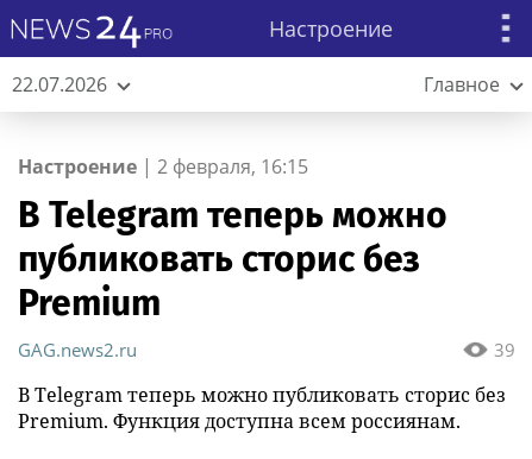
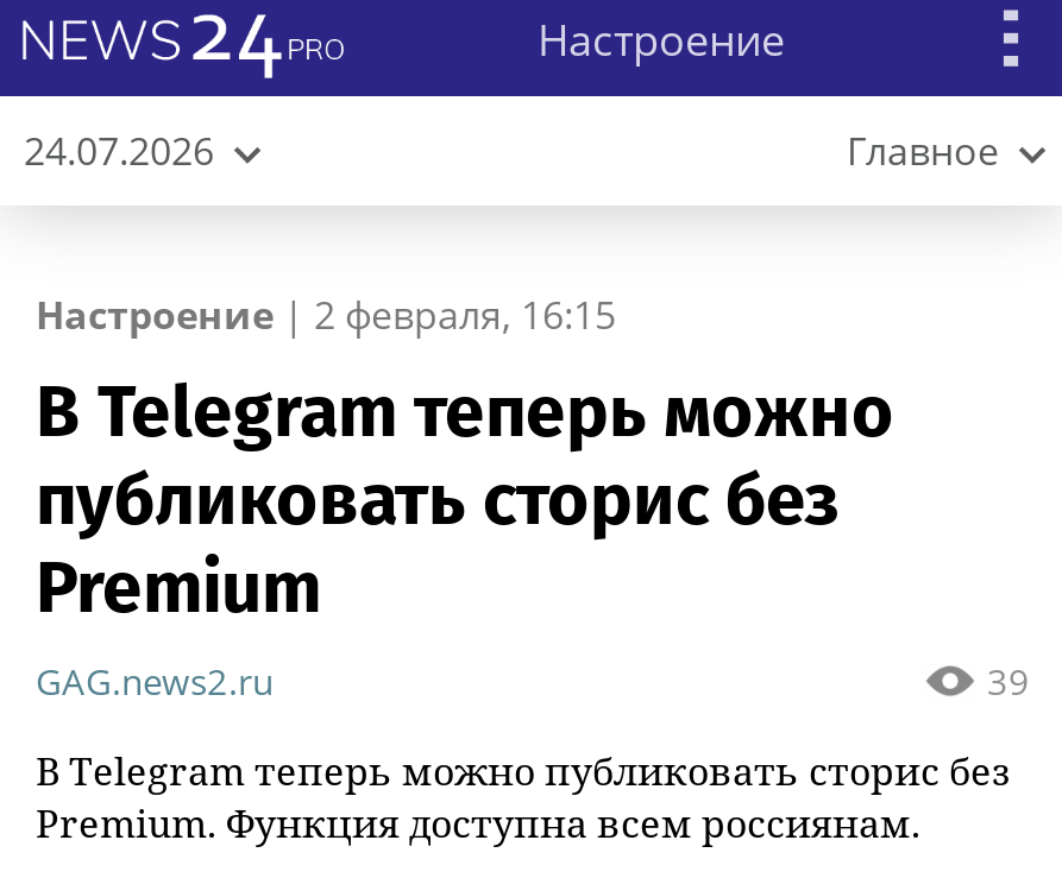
[12,71,107,97] 22.07.2026 -> [24,124,214,176] 24.07.2026

